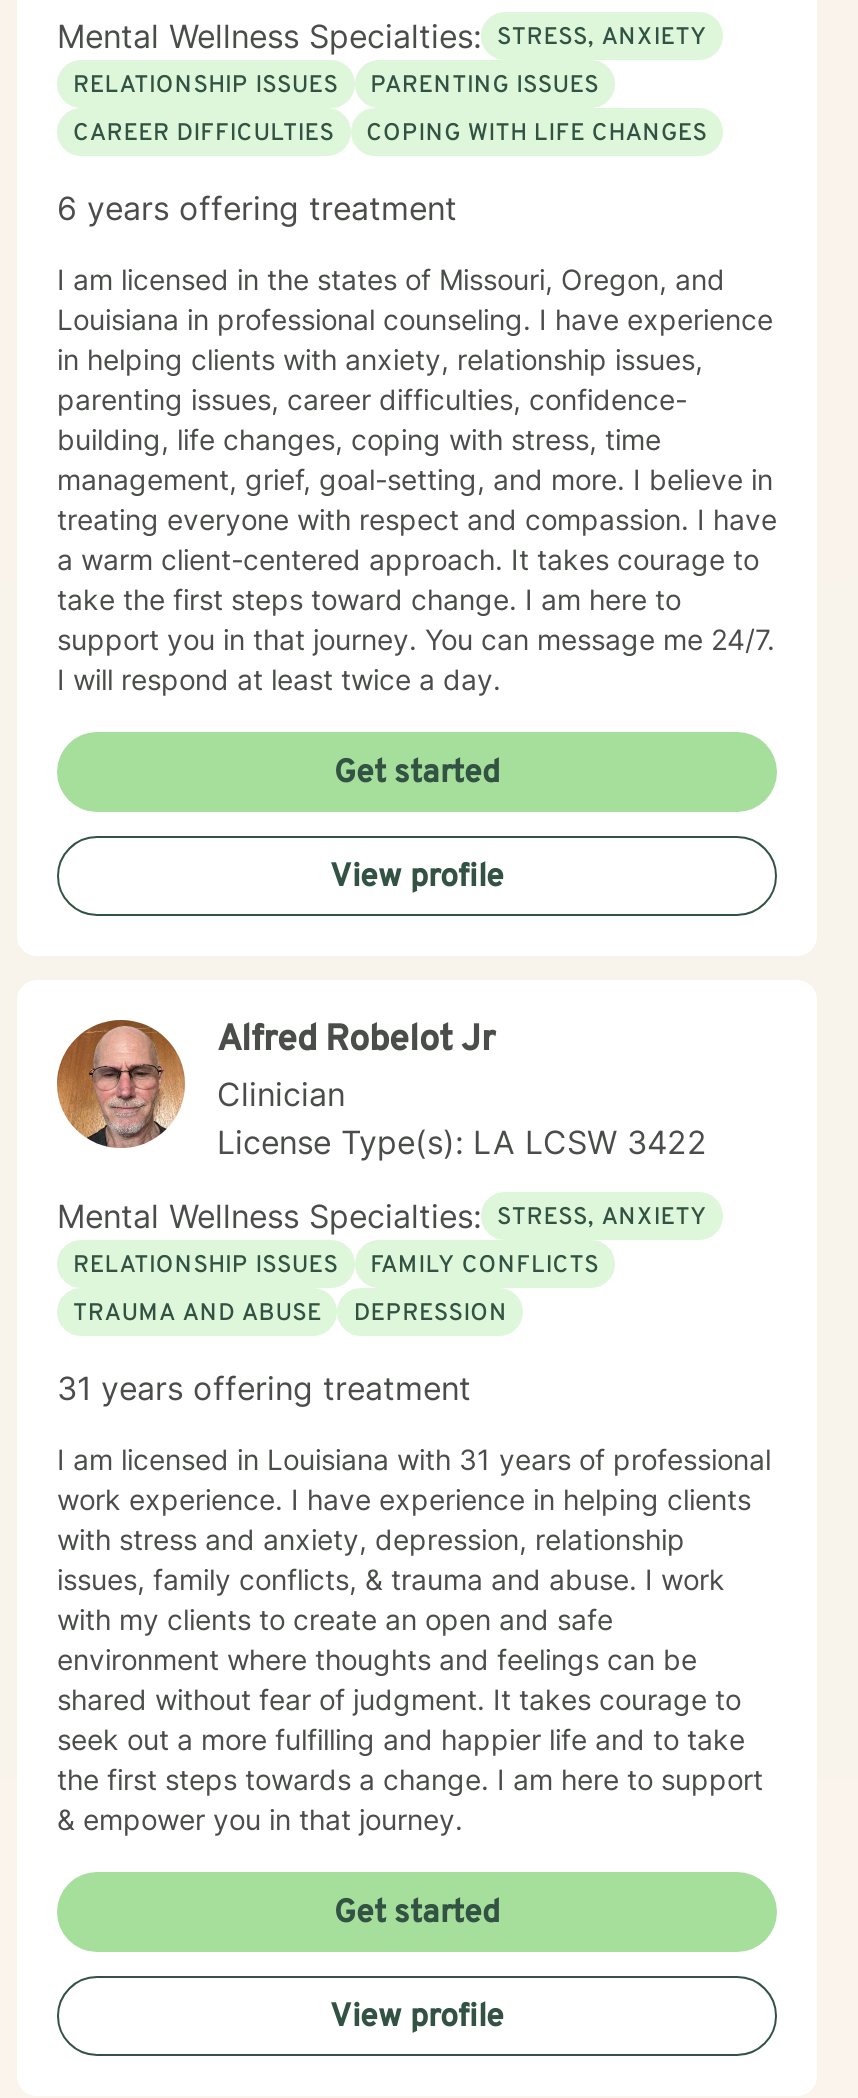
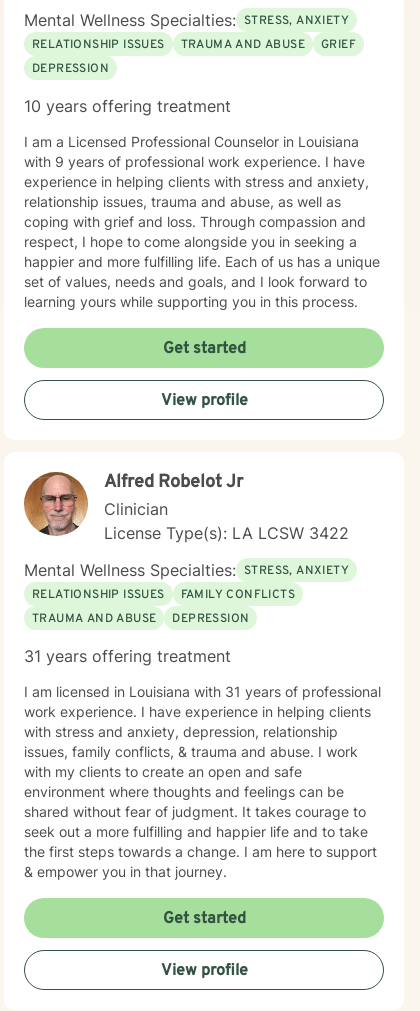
[370,70,599,102] PARENTING ISSUES -> [181,37,356,53] TRAUMA AND ABUSE | GRIEF
[73,118,707,150] CAREER DIFFICULTIES | COPING WITH LIFE CHANGES -> [32,61,109,77] DEPRESSION
[57,188,457,228] 6 years offering treatment -> [24,96,231,116] 10 years offering treatment
[57,262,777,696] I am licensed in the states of Missouri, Oregon, and | Louisiana in professional counseling. I have experience | in helping clients with anxiety, relationship issues, | parenting issues, career difficulties, confidence- | building, life changes, coping with stress, time | management, grief, goal-setting, and more. I believe in | treating everyone with respect and compassion. I have | a warm client-centered approach. It takes courage to | take the first steps toward change. I am here to | support you in that journey. You can message me 24/7. | I will respond at least twice a day. -> [24,133,380,310] I am a Licensed Professional Counselor in Louisiana | with 9 years of professional work experience. I have | experience in helping clients with stress and anxiety, | relationship issues, trauma and abuse, as well as | coping with grief and loss. Through compassion and | respect, I hope to come alongside you in seeking a | happier and more fulfilling life. Each of us has a unique | set of values, needs and goals, and I look forward to | learning yours while supporting you in this process.

